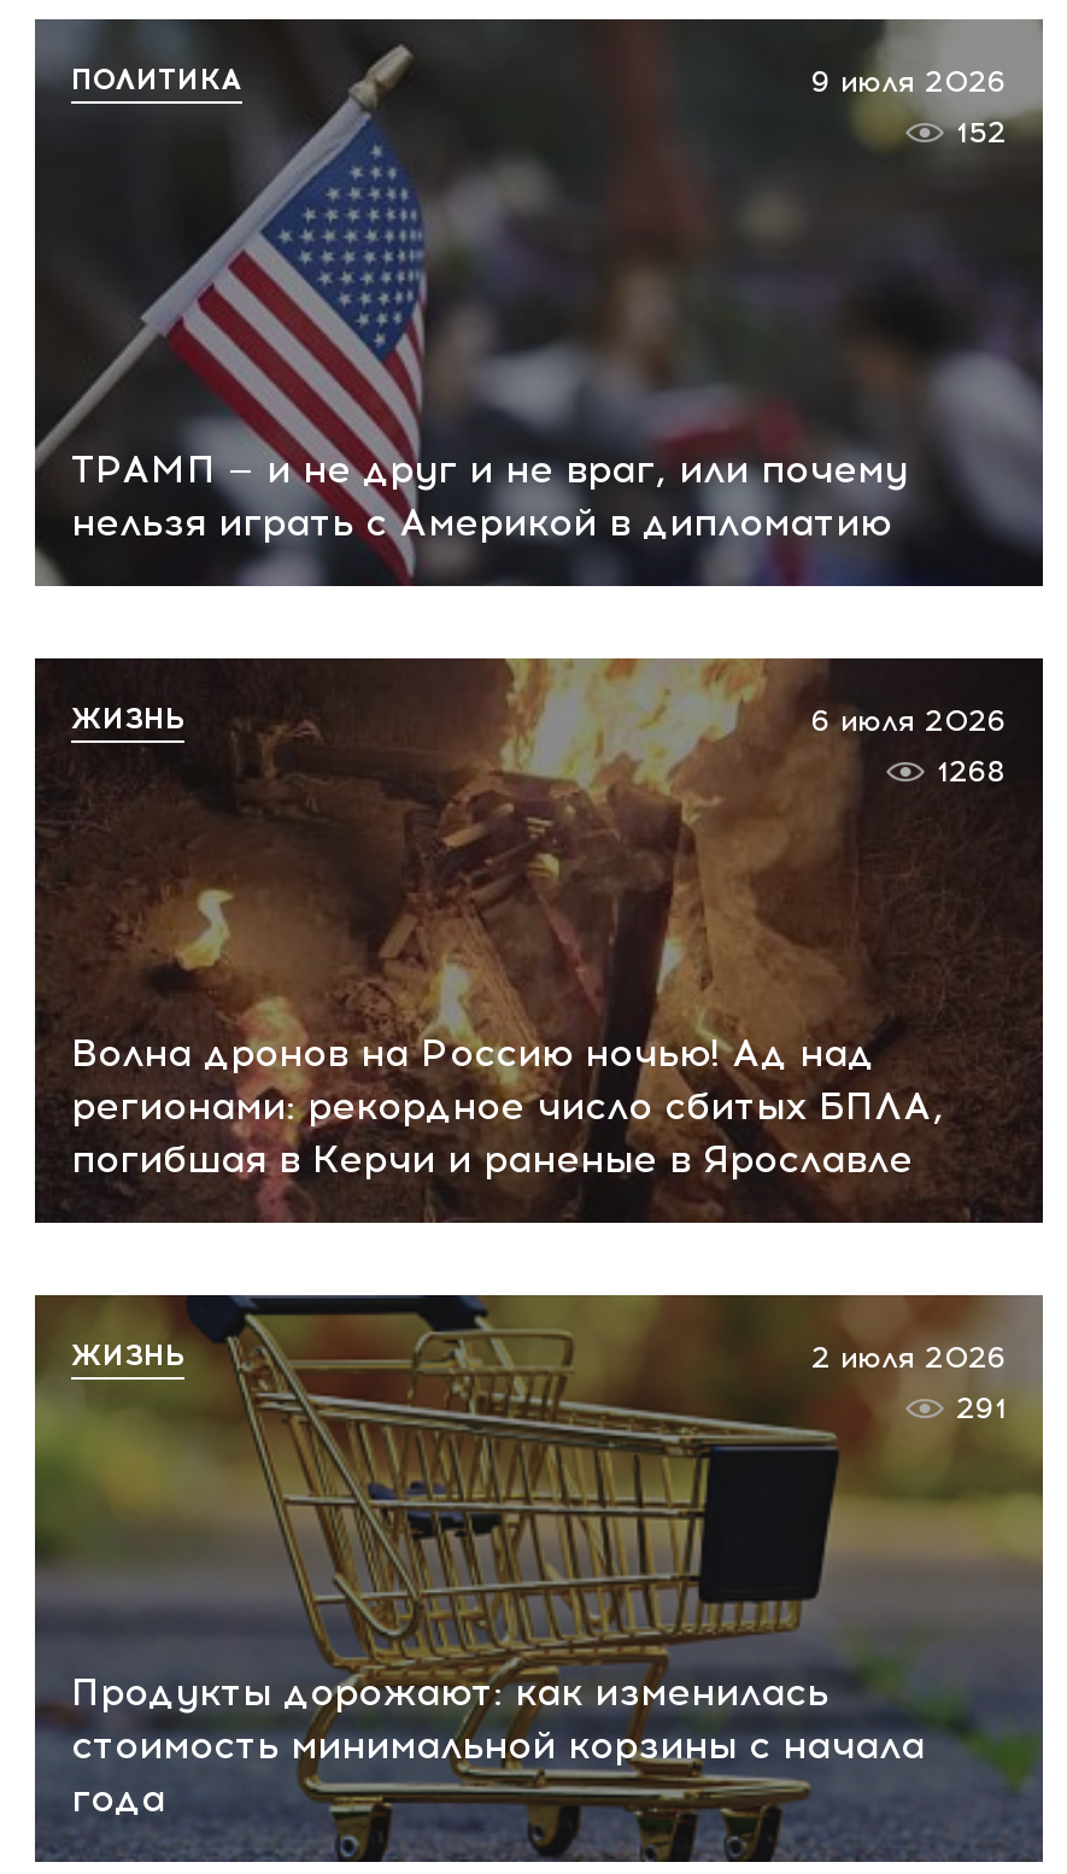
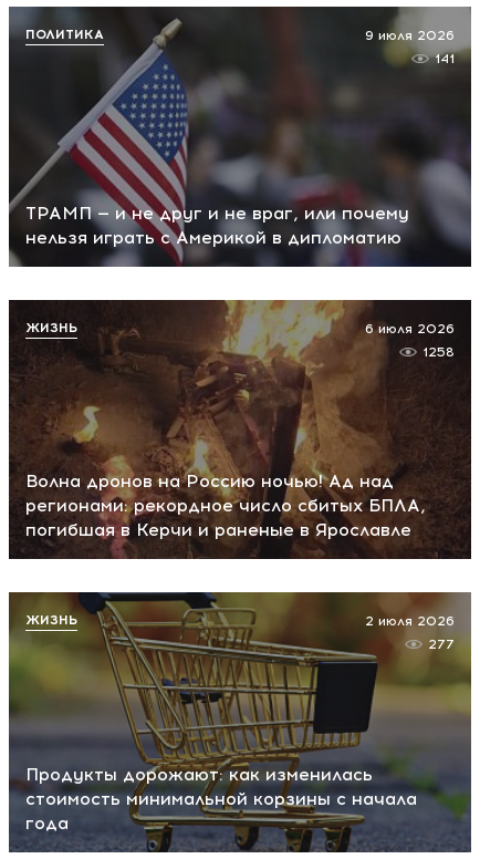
[956,116,1007,150] 152 -> [435,51,455,66] 141
[937,754,1007,787] 1268 -> [422,344,455,359] 1258
[956,1392,1007,1426] 291 -> [428,637,455,652] 277

